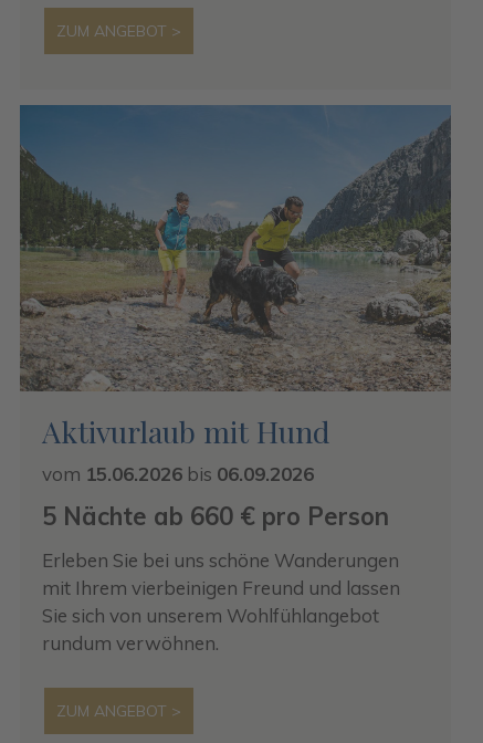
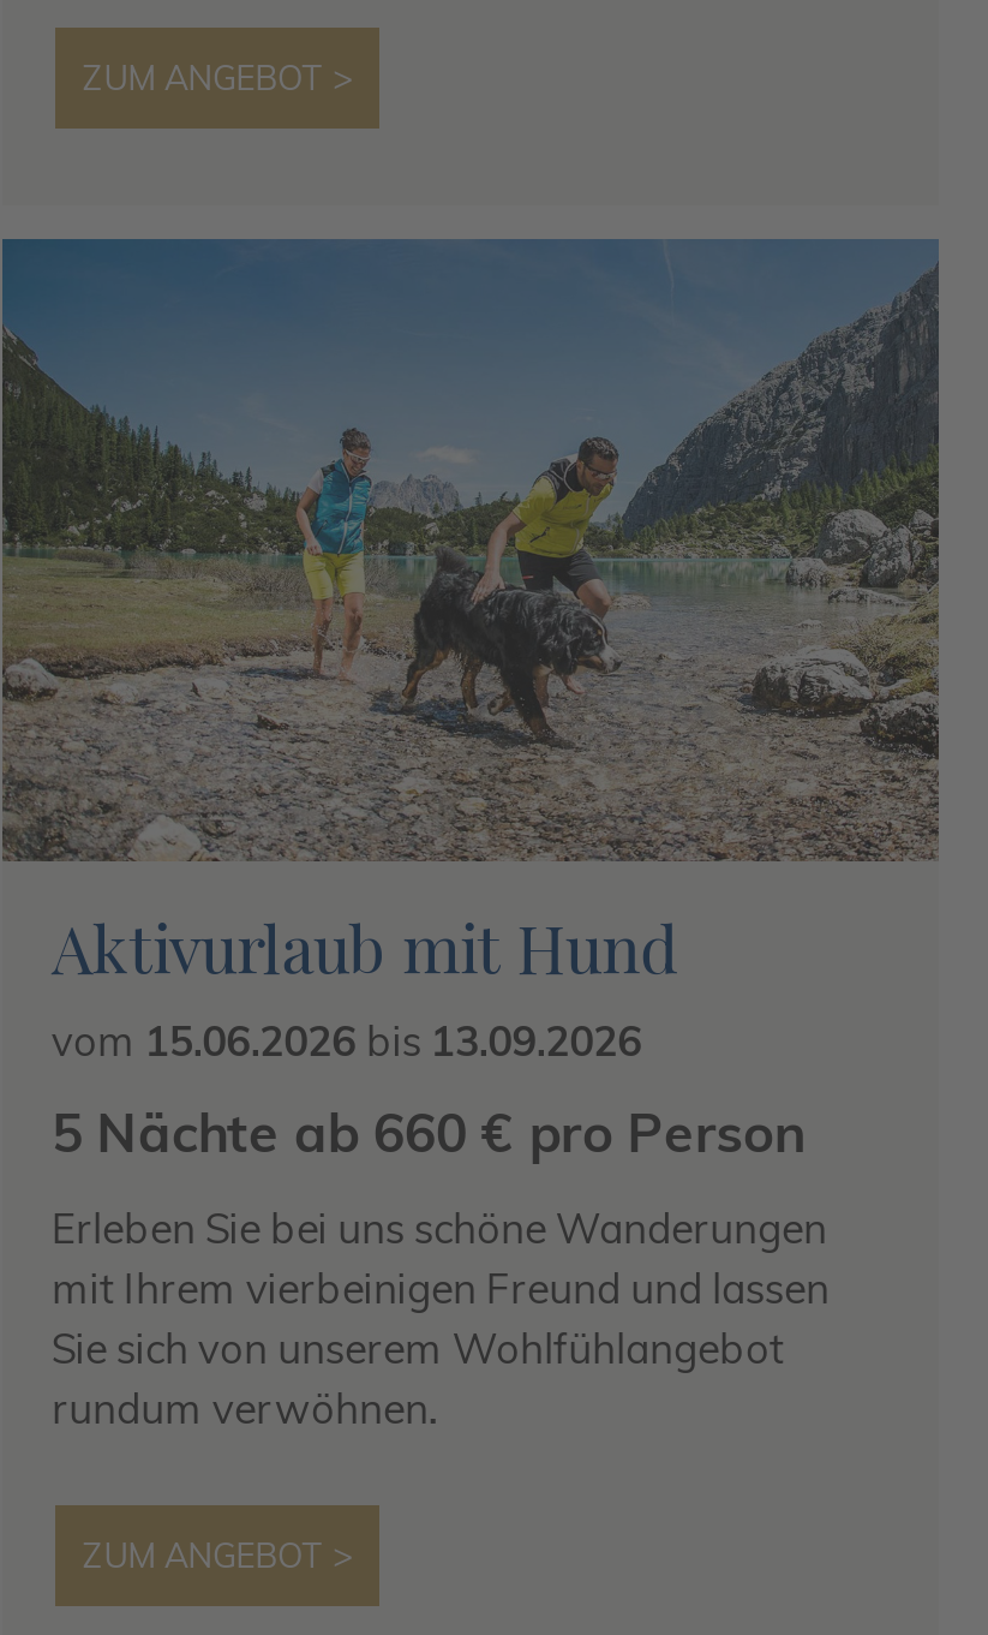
[42,463,314,486] vom 15.06.2026 bis 06.09.2026 -> [51,1015,642,1065] vom 15.06.2026 bis 13.09.2026

